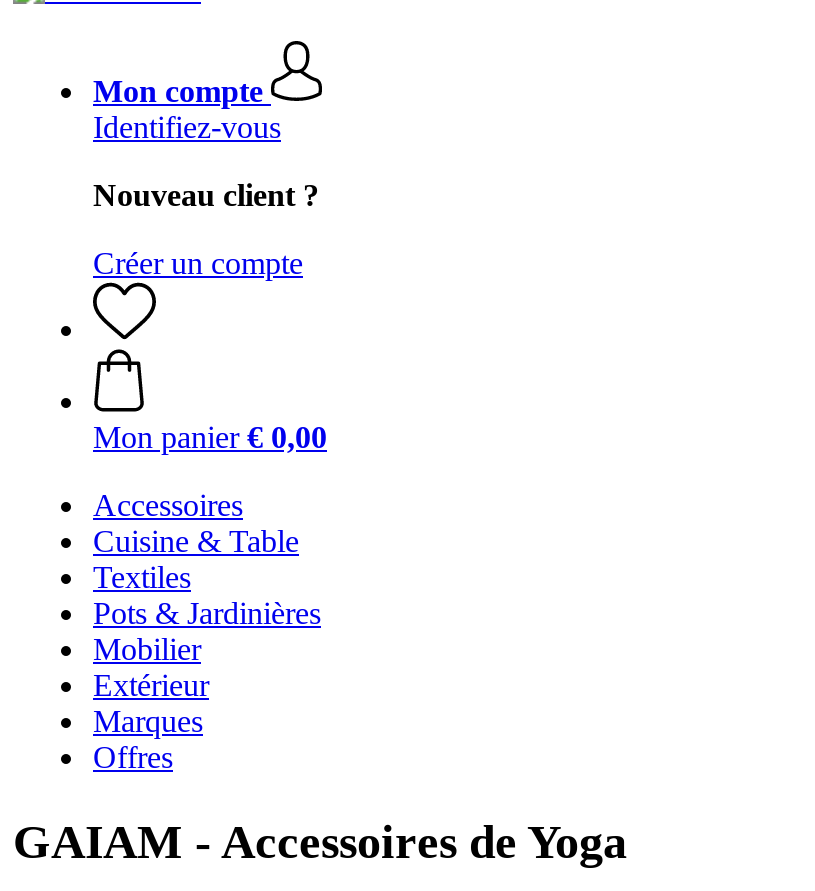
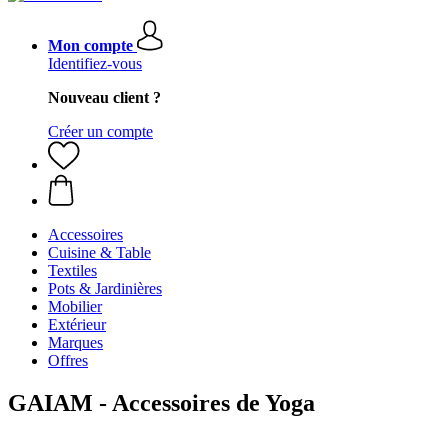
[93,420,327,454] Mon panier € 0,00 -> none

